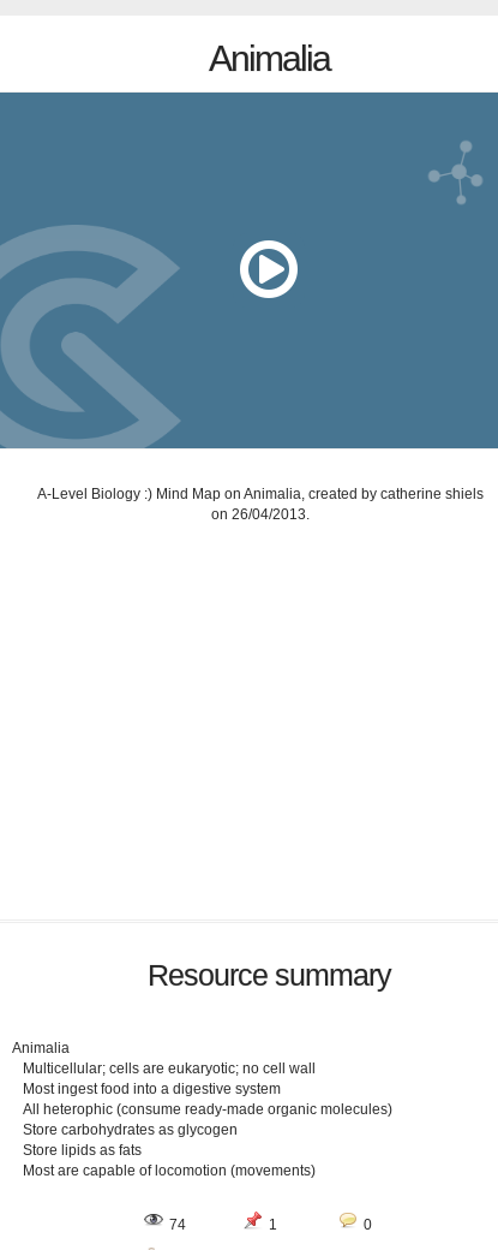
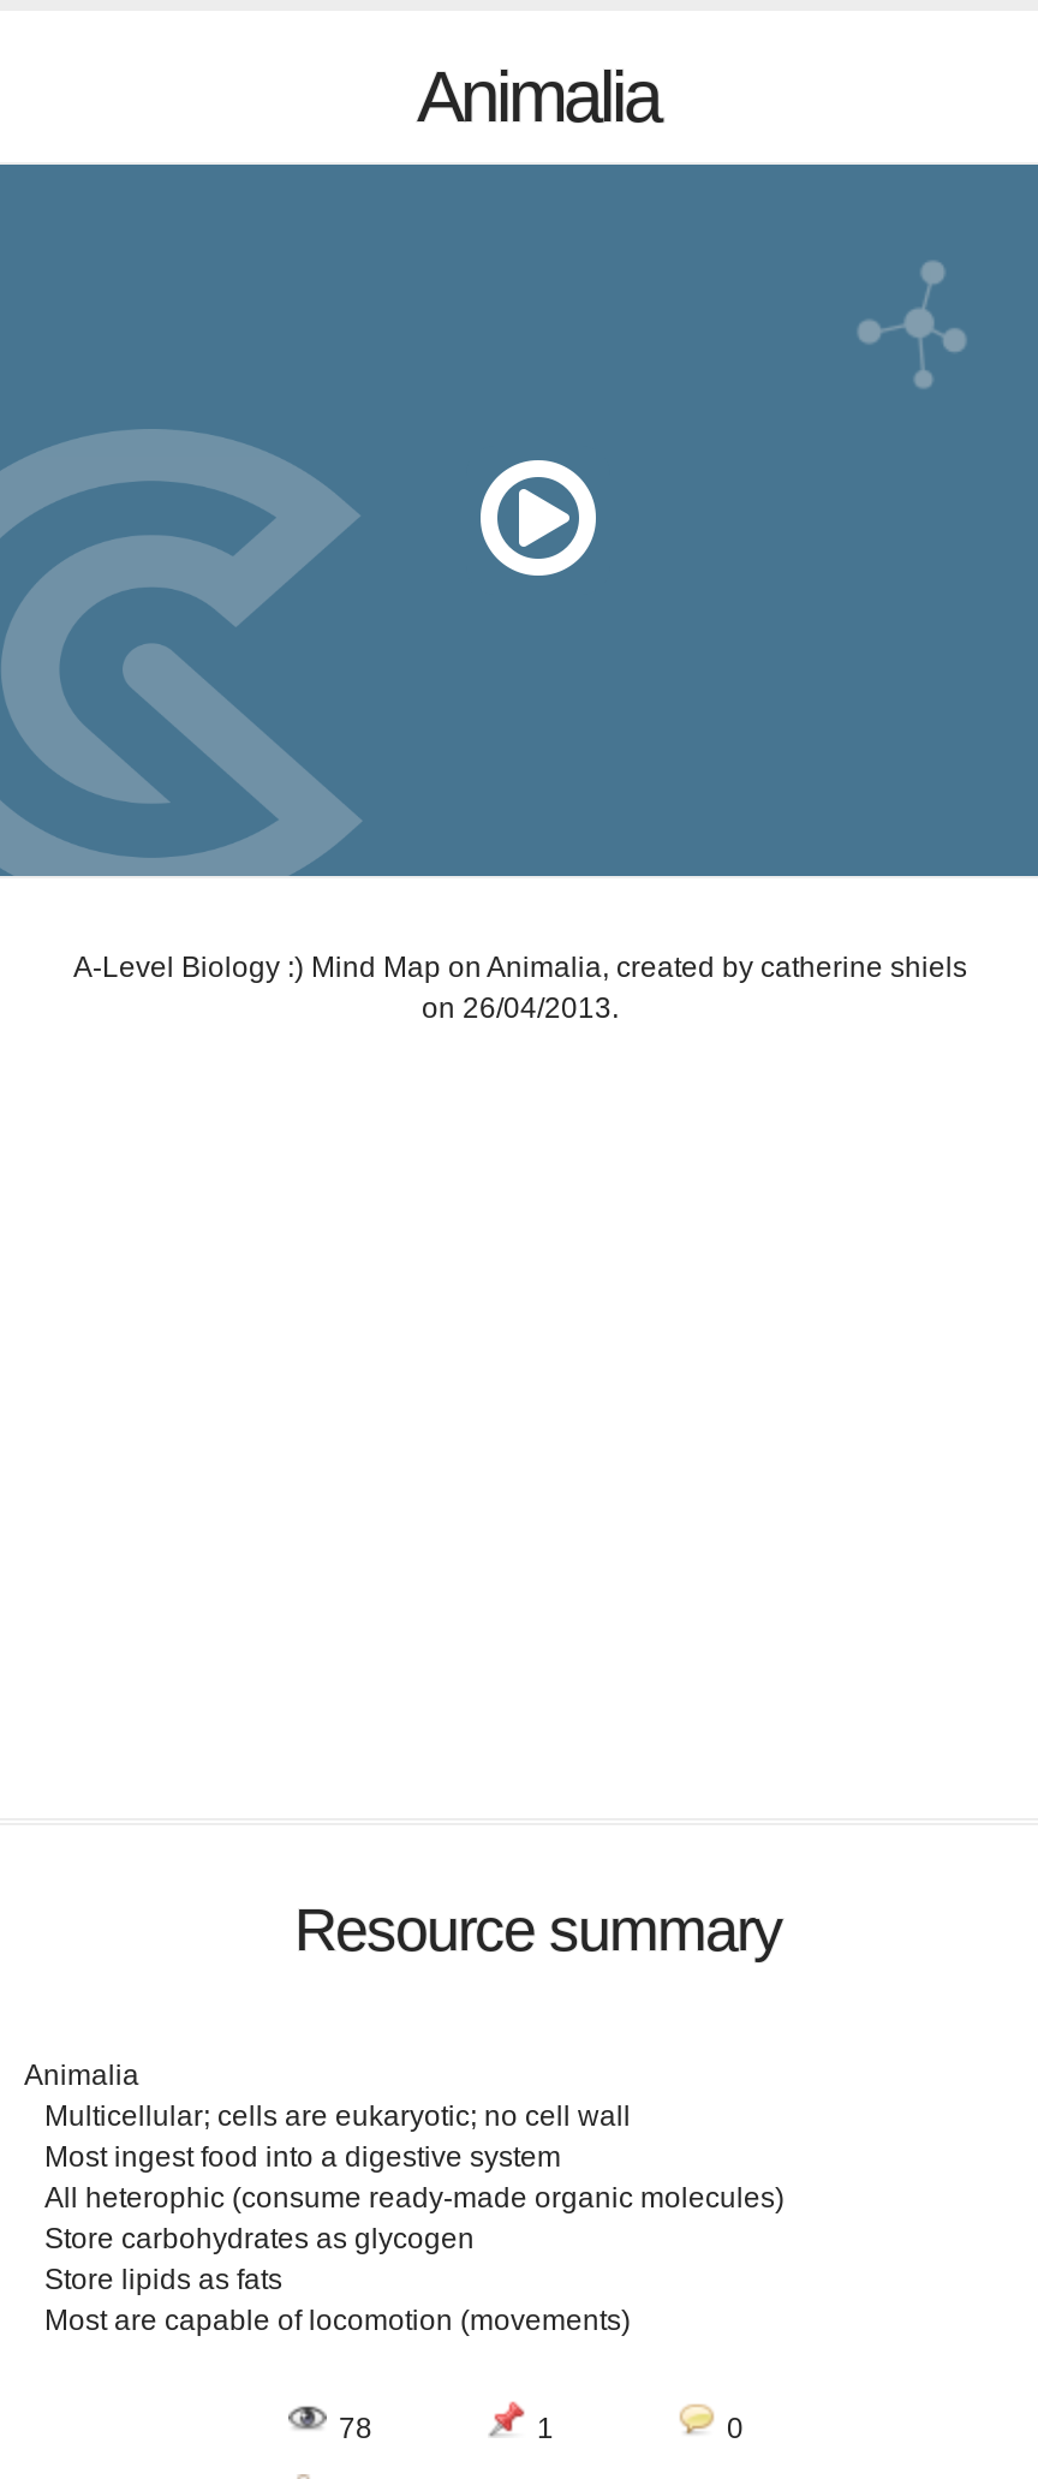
[169,1217,186,1233] 74 -> [339,2412,372,2446] 78

